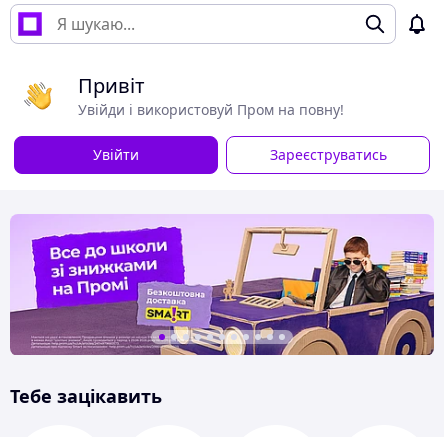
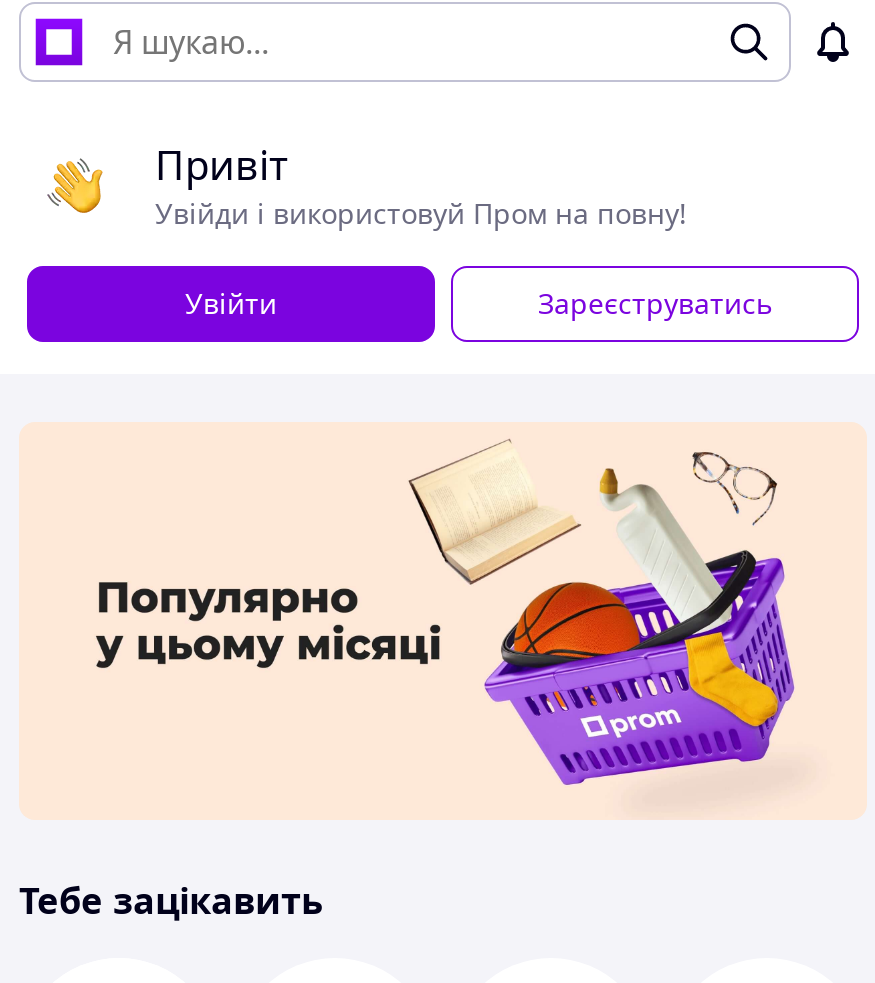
[9,214,435,356] [image] -> [21,424,865,818] [image]

